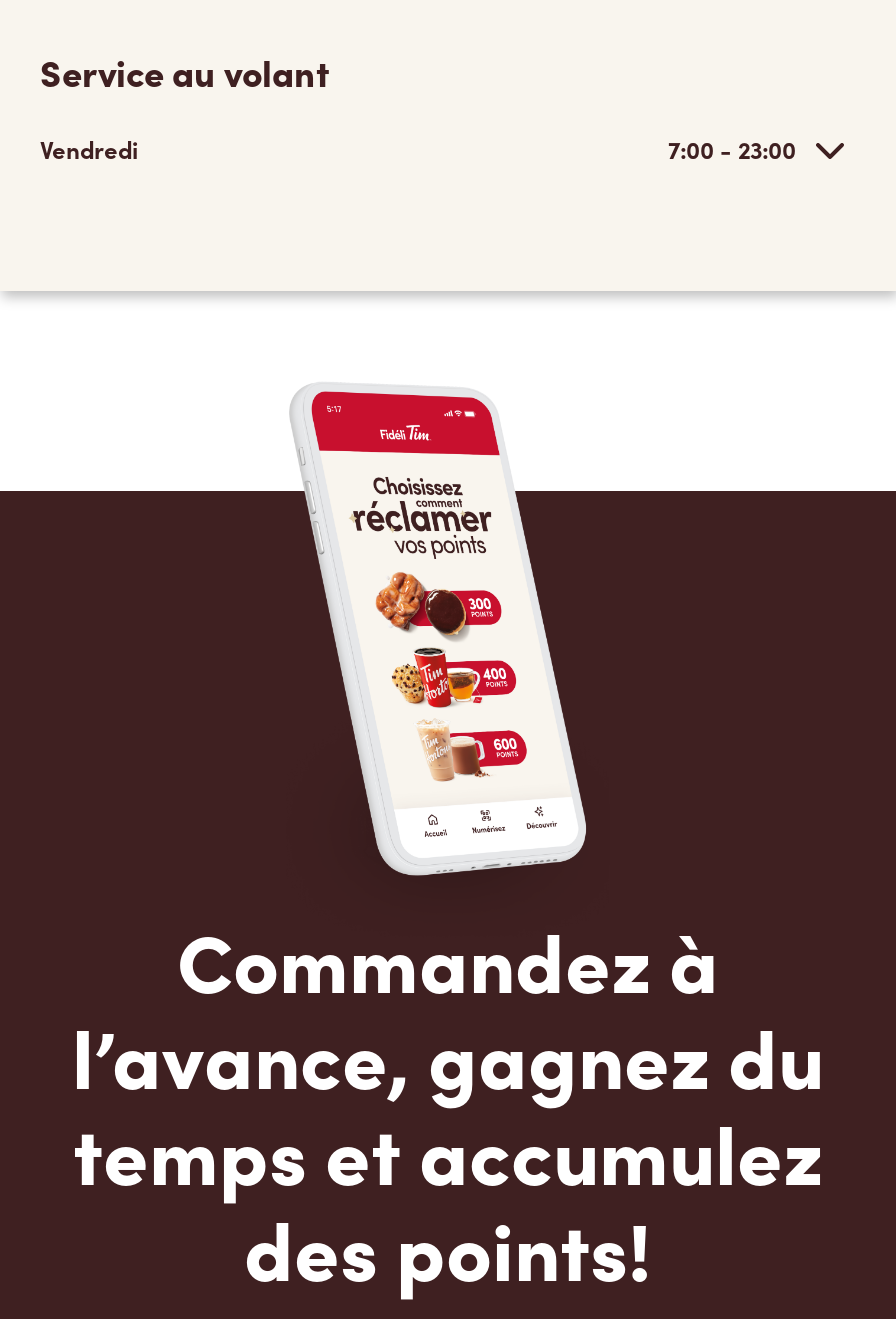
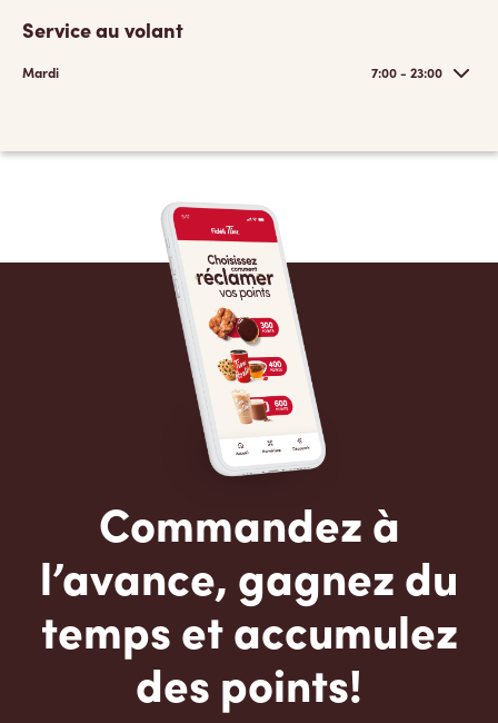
[40,133,138,165] Vendredi -> [22,63,59,81] Mardi

